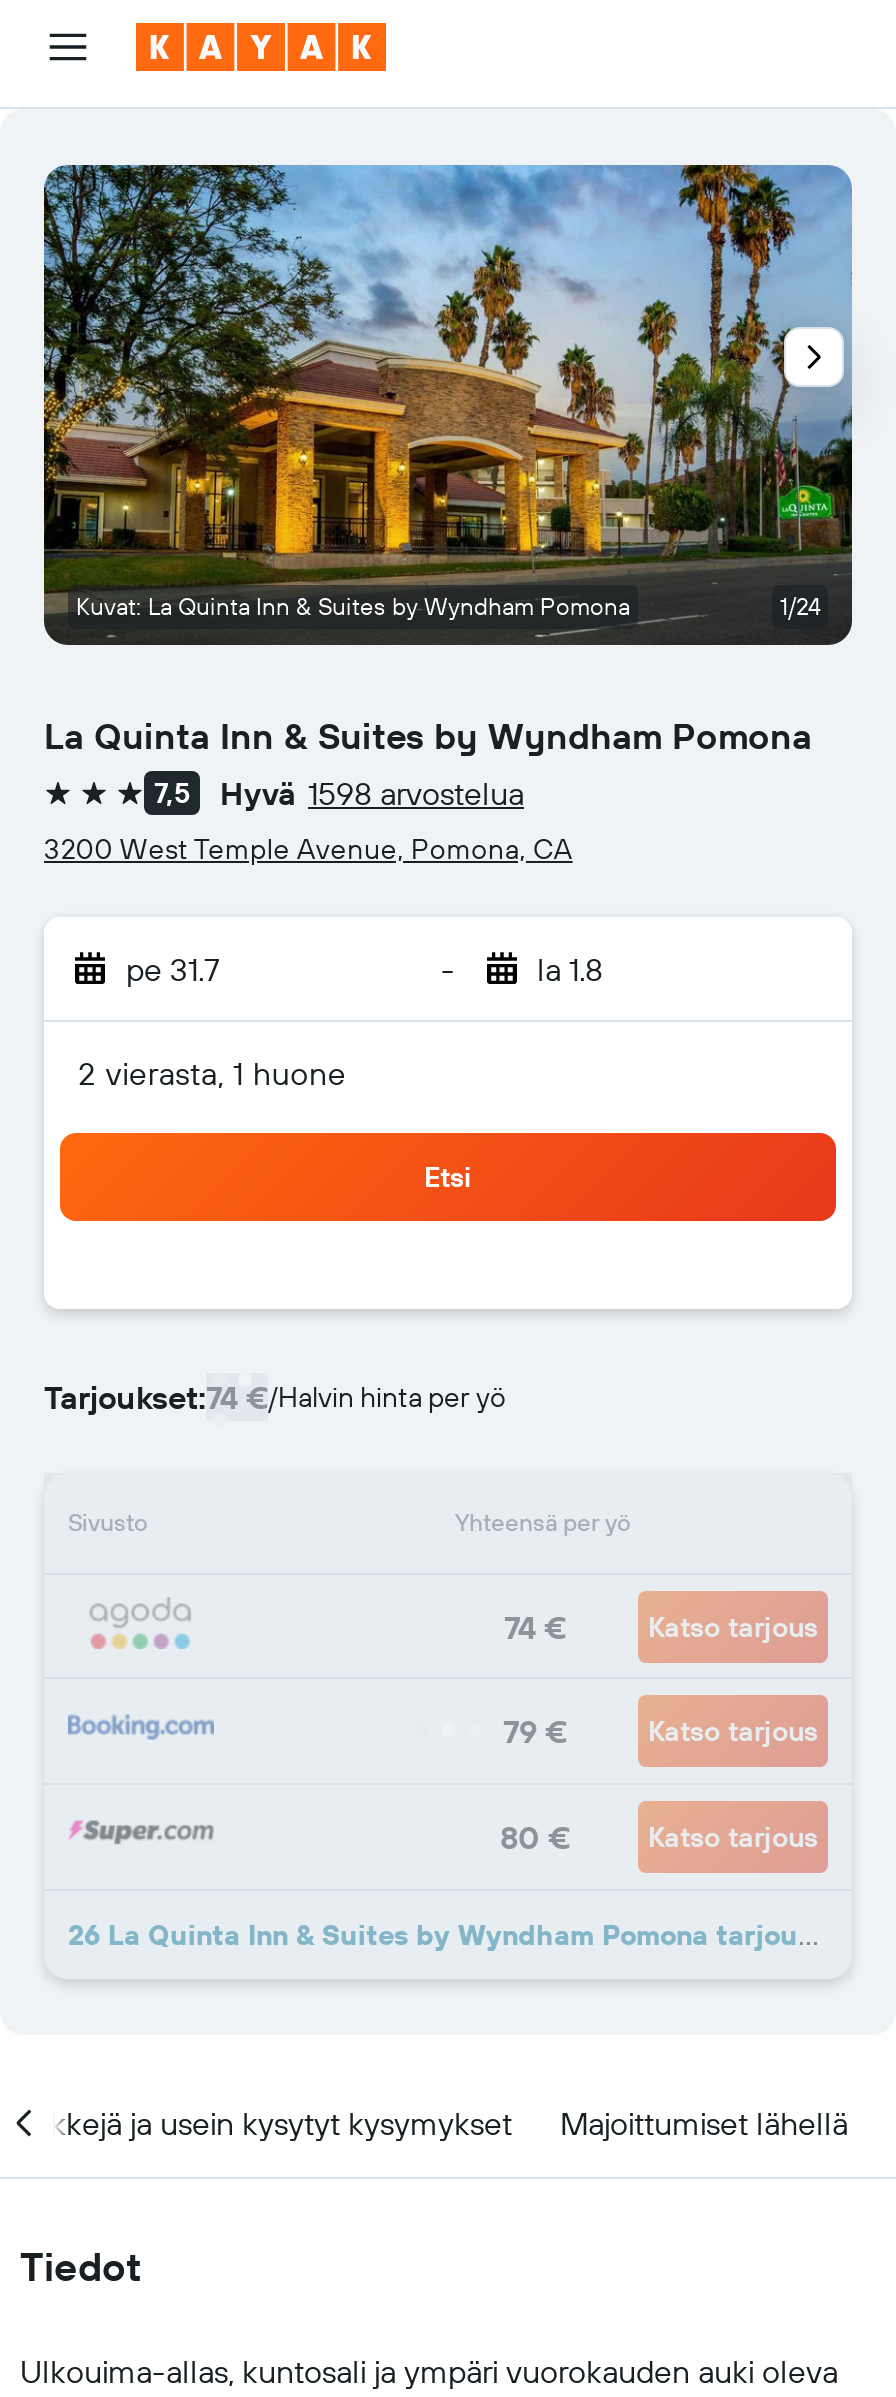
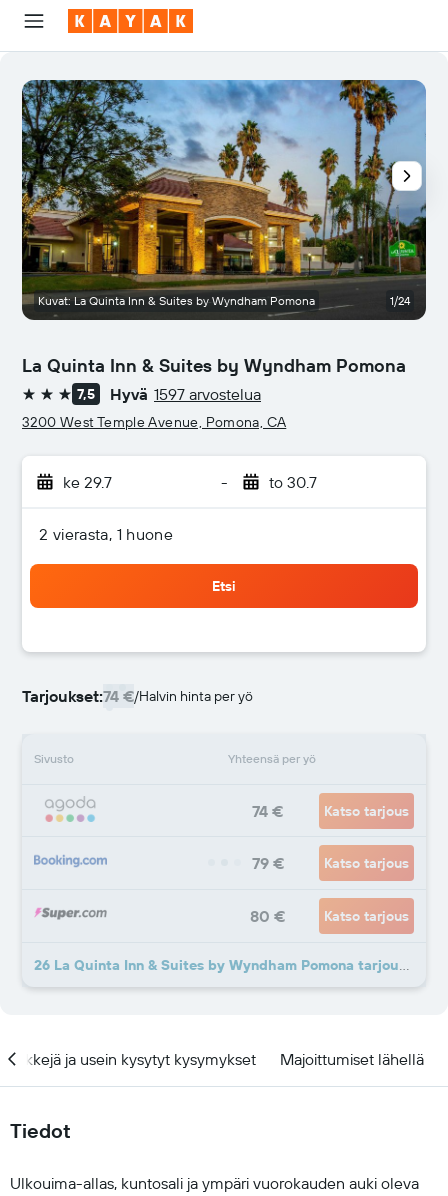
[220,773,524,813] Hyvä 1598 arvostelua -> [110,384,261,404] Hyvä 1597 arvostelua
[126,949,220,989] pe 31.7 -> [63,472,112,492] ke 29.7
[537,949,603,989] la 1.8 -> [268,472,316,492] to 30.7

